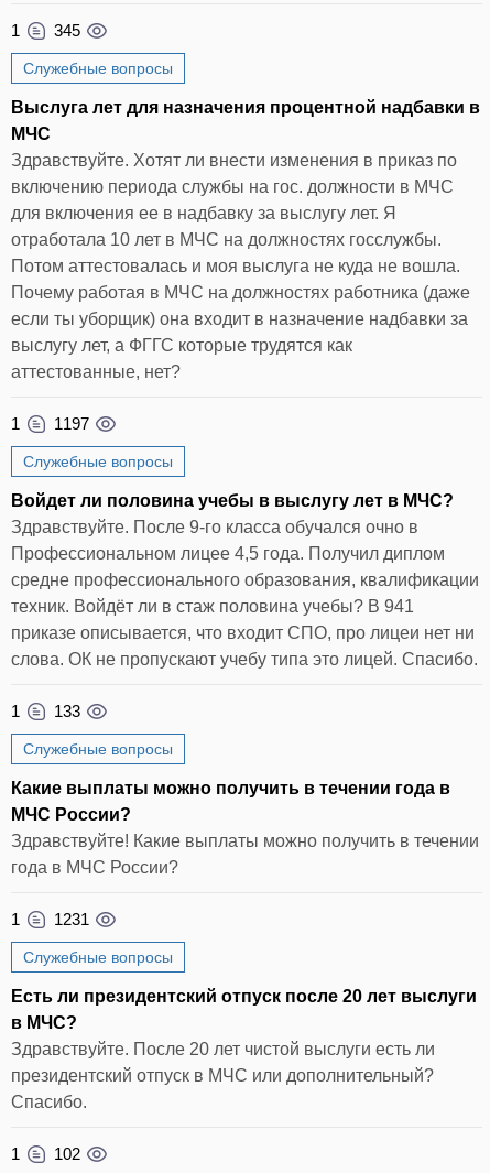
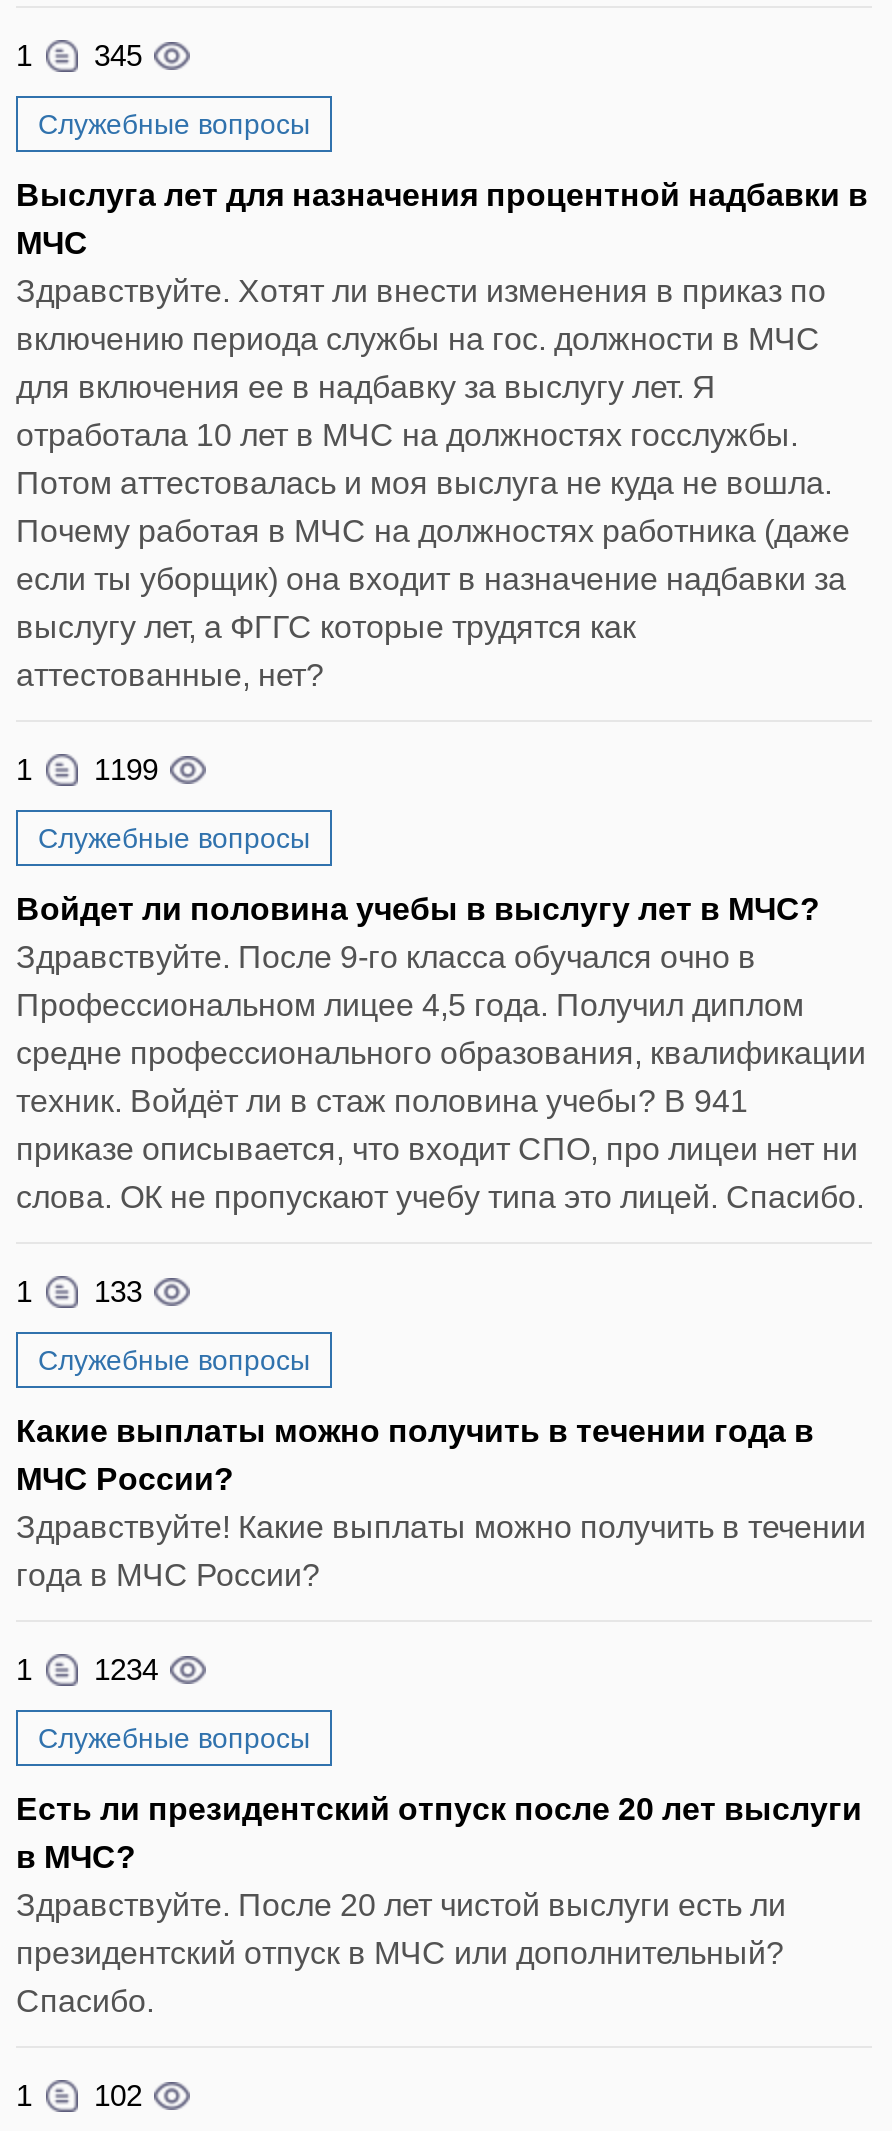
[11,414,89,433] 1 1197 -> [16,752,158,786] 1 1199
[11,910,89,928] 1 1231 -> [16,1652,158,1686] 1 1234

